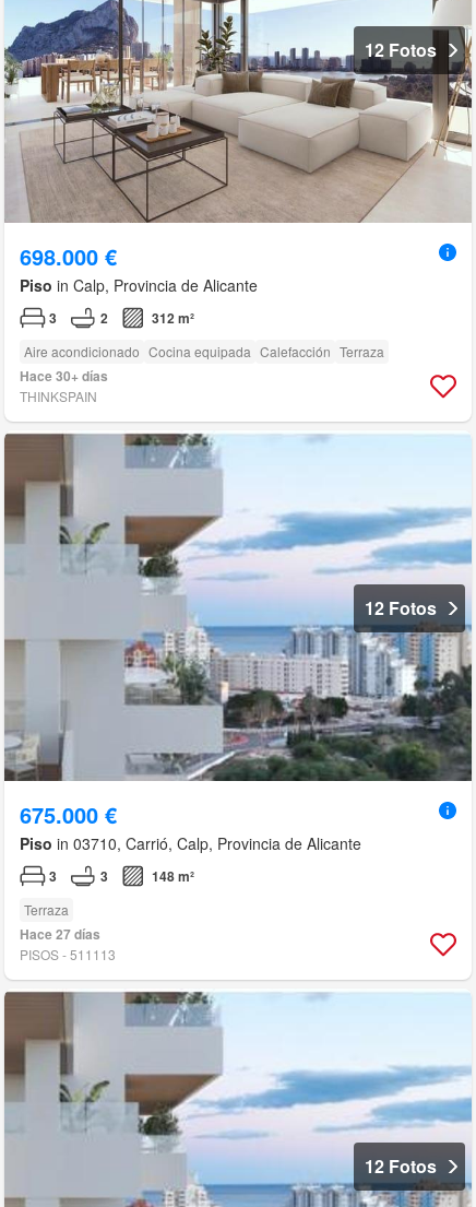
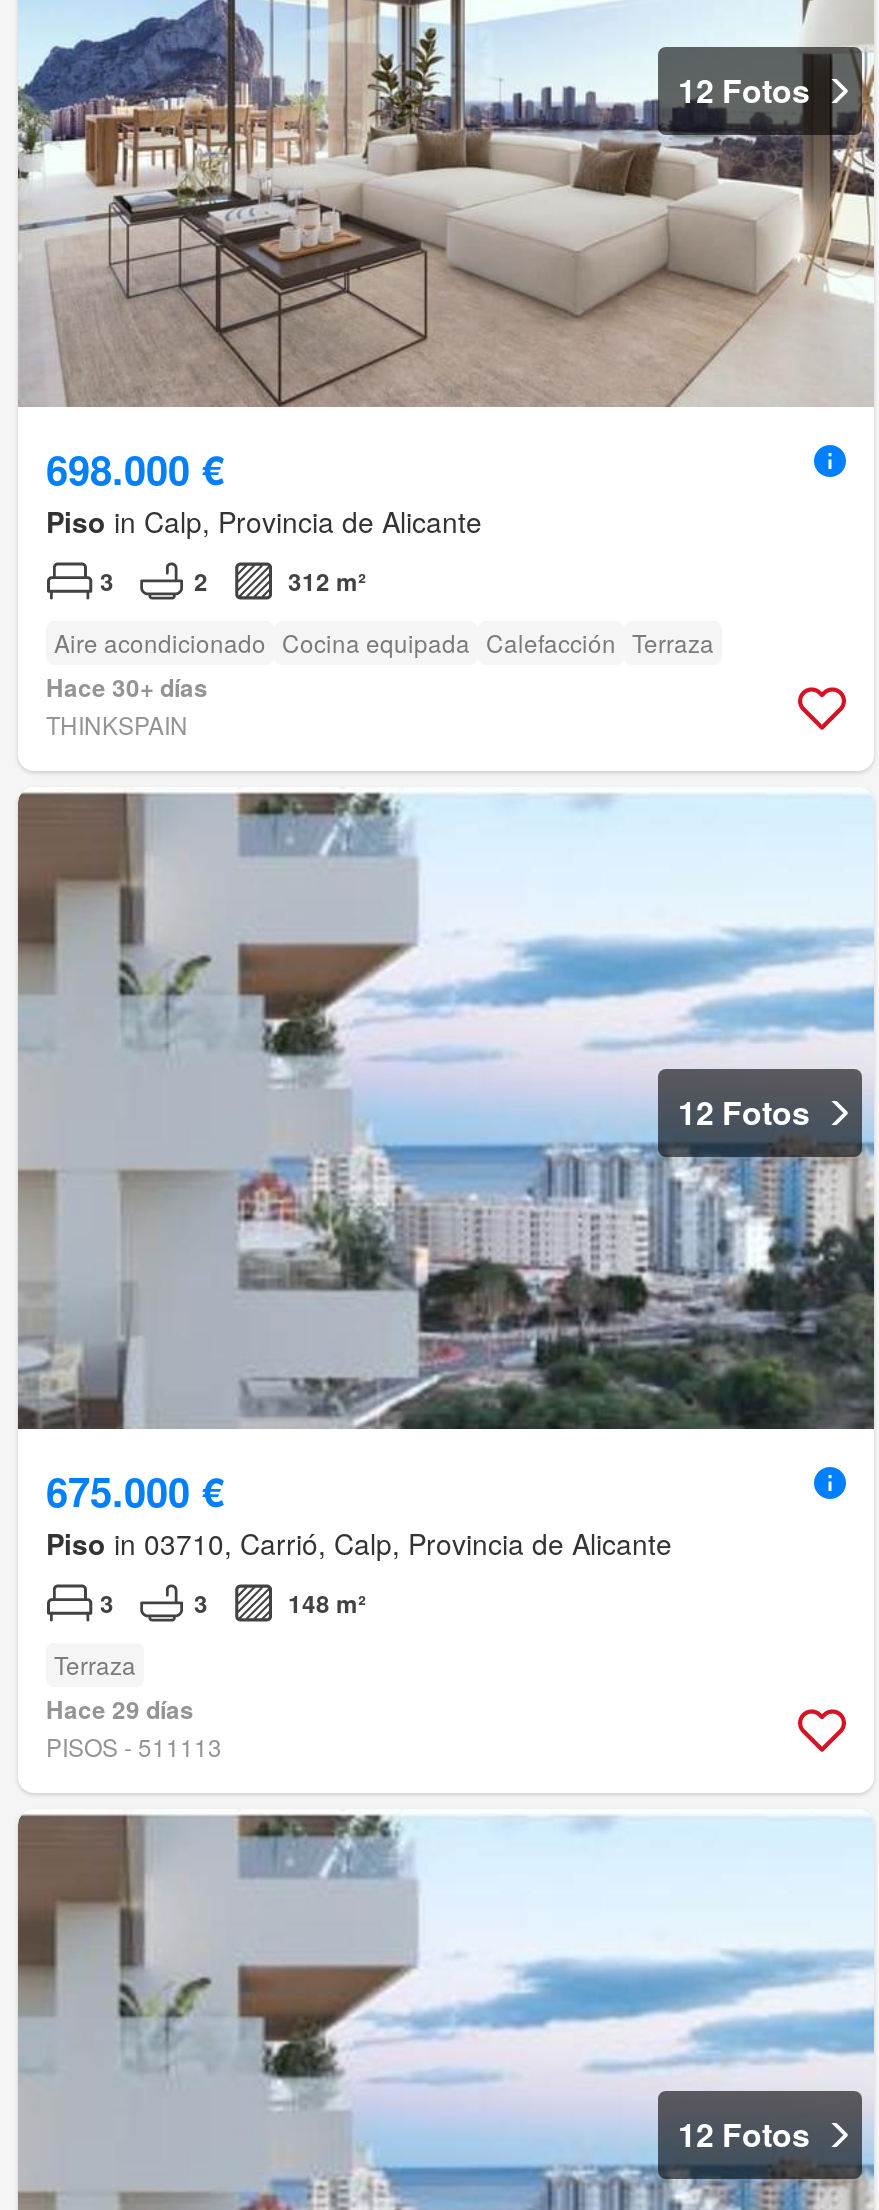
[20,924,100,944] Hace 27 días -> [46,1692,194,1728] Hace 29 días

